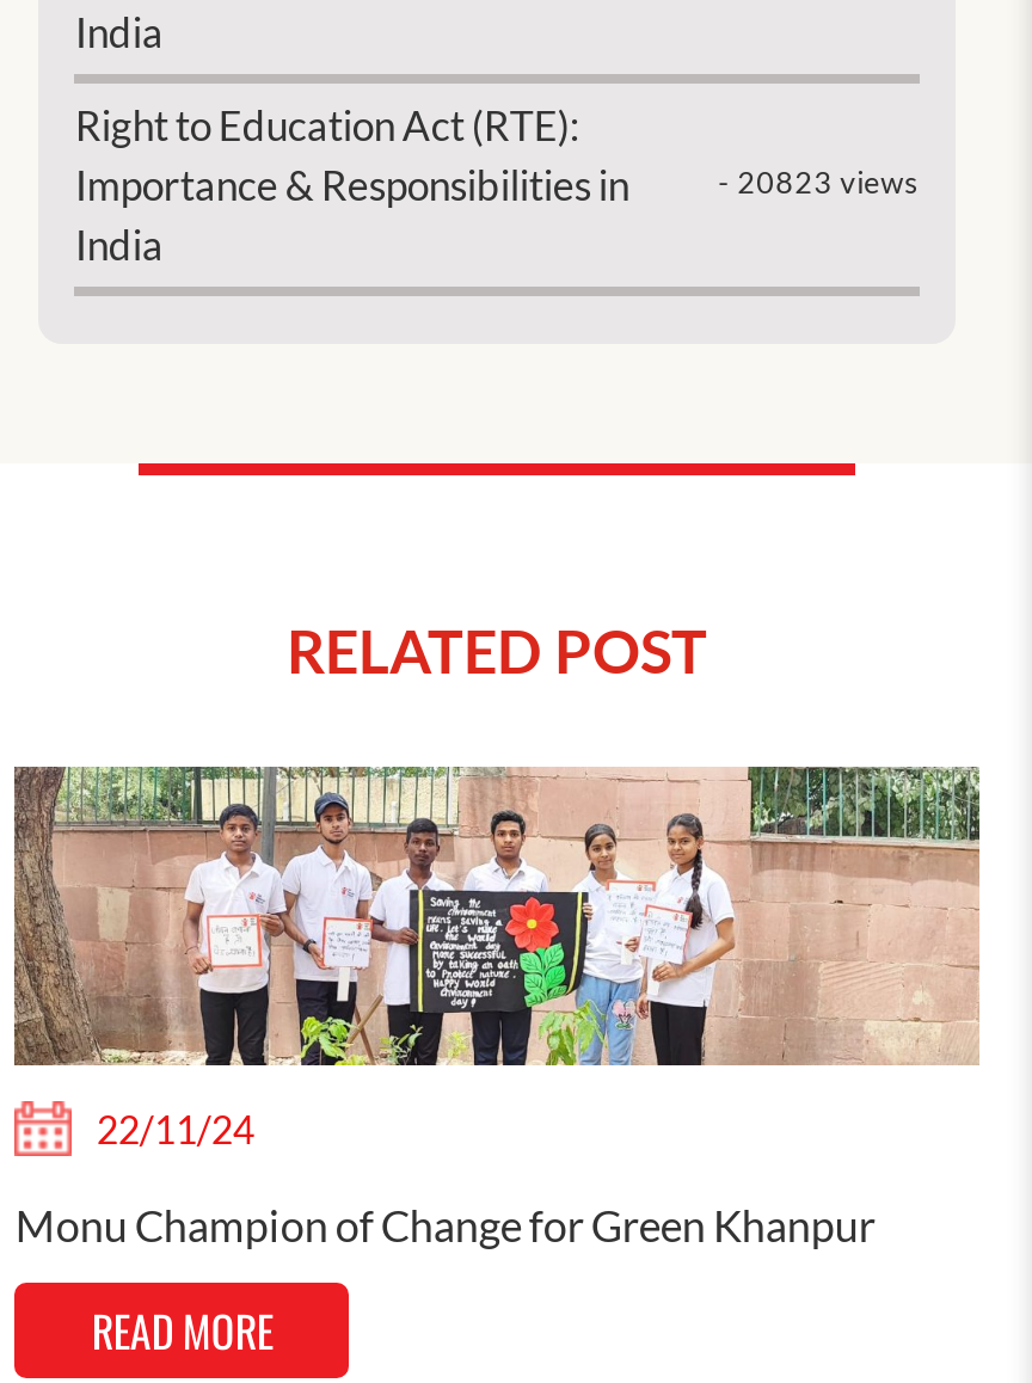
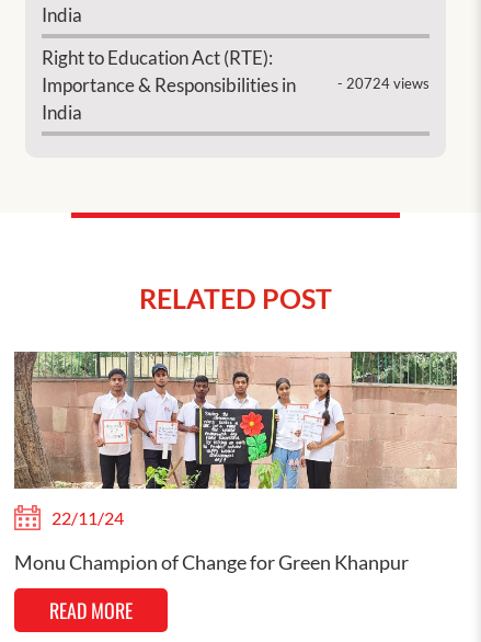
[718,166,919,201] - 20823 views -> [337,76,429,92] - 20724 views

